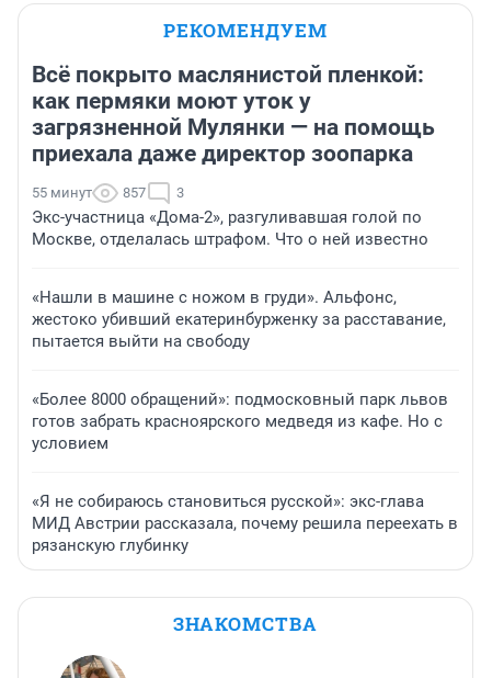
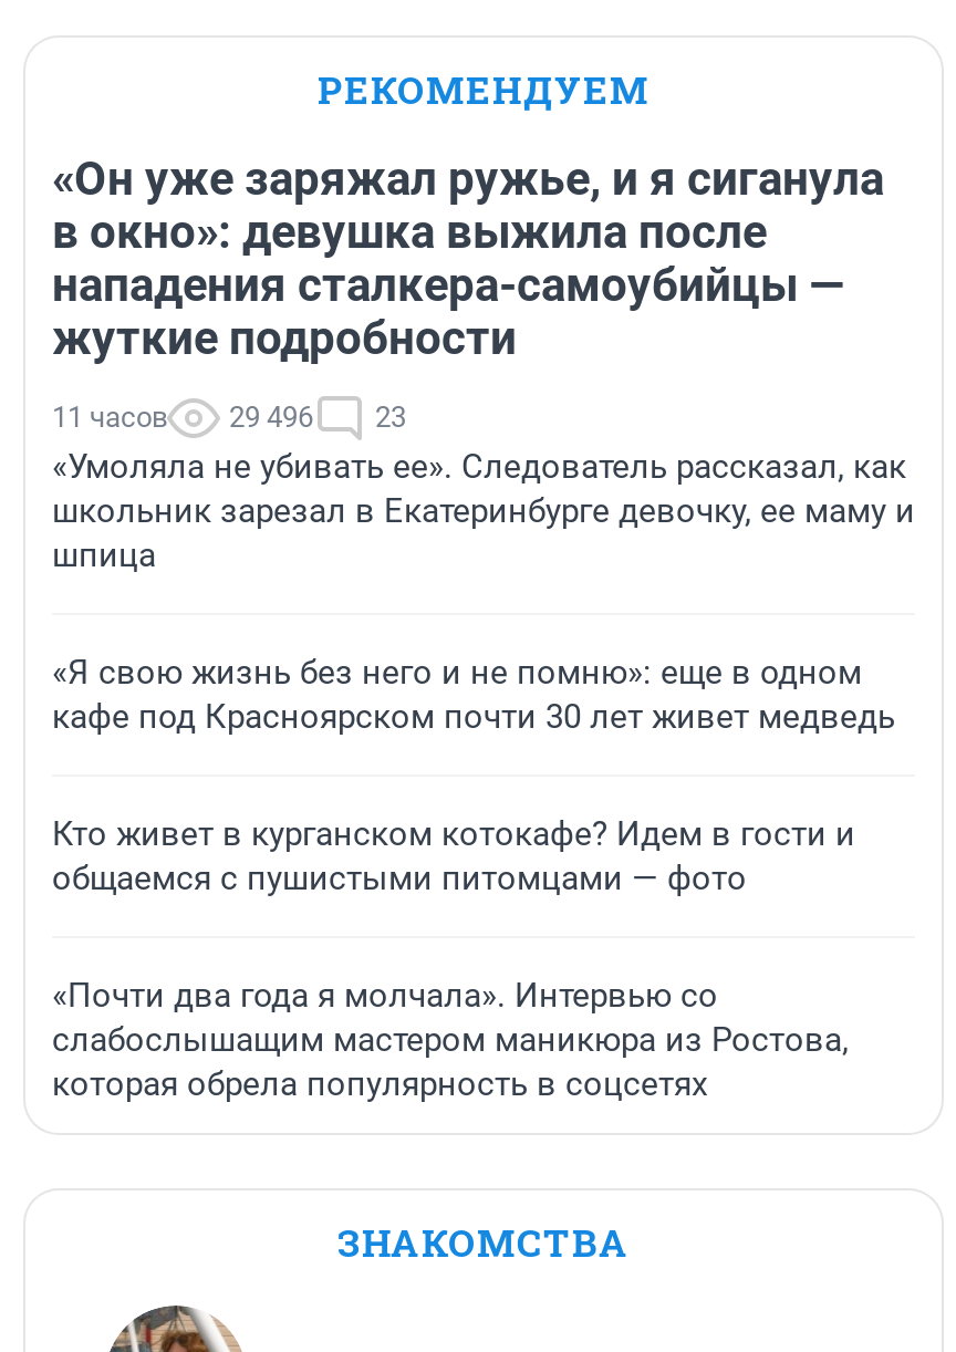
[32,62,435,167] Всё покрыто маслянистой пленкой: | как пермяки моют уток у | загрязненной Мулянки — на помощь | приехала даже директор зоопарка -> [52,153,884,365] «Он уже заряжал ружье, и я сиганула | в окно»: девушка выжила после | нападения сталкера-самоубийцы — | жуткие подробности
[32,184,428,249] 55 минут | 857 | 3 | Экс-участница «Дома-2», разгуливавшая голой по | Москве, отделалась штрафом. Что о ней известно -> [52,401,915,576] 11 часов | 29 496 | 23 | «Умоляла не убивать ее». Следователь рассказал, как | школьник зарезал в Екатеринбурге девочку, ее маму и | шпица
[32,288,446,351] «Нашли в машине с ножом в груди». Альфонс, | жестоко убивший екатеринбурженку за расставание, | пытается выйти на свободу -> [52,653,895,737] «Я свою жизнь без него и не помню»: еще в одном | кафе под Красноярском почти 30 лет живет медведь
[32,390,448,453] «Более 8000 обращений»: подмосковный парк львов | готов забрать красноярского медведя из кафе. Но с | условием -> [52,815,855,899] Кто живет в курганском котокафе? Идем в гости и | общаемся с пушистыми питомцами — фото
[32,492,458,555] «Я не собираюсь становиться русской»: экс-глава | МИД Австрии рассказала, почему решила переехать в | рязанскую глубинку -> [52,976,849,1104] «Почти два года я молчала». Интервью со | слабослышащим мастером маникюра из Ростова, | которая обрела популярность в соцсетях

